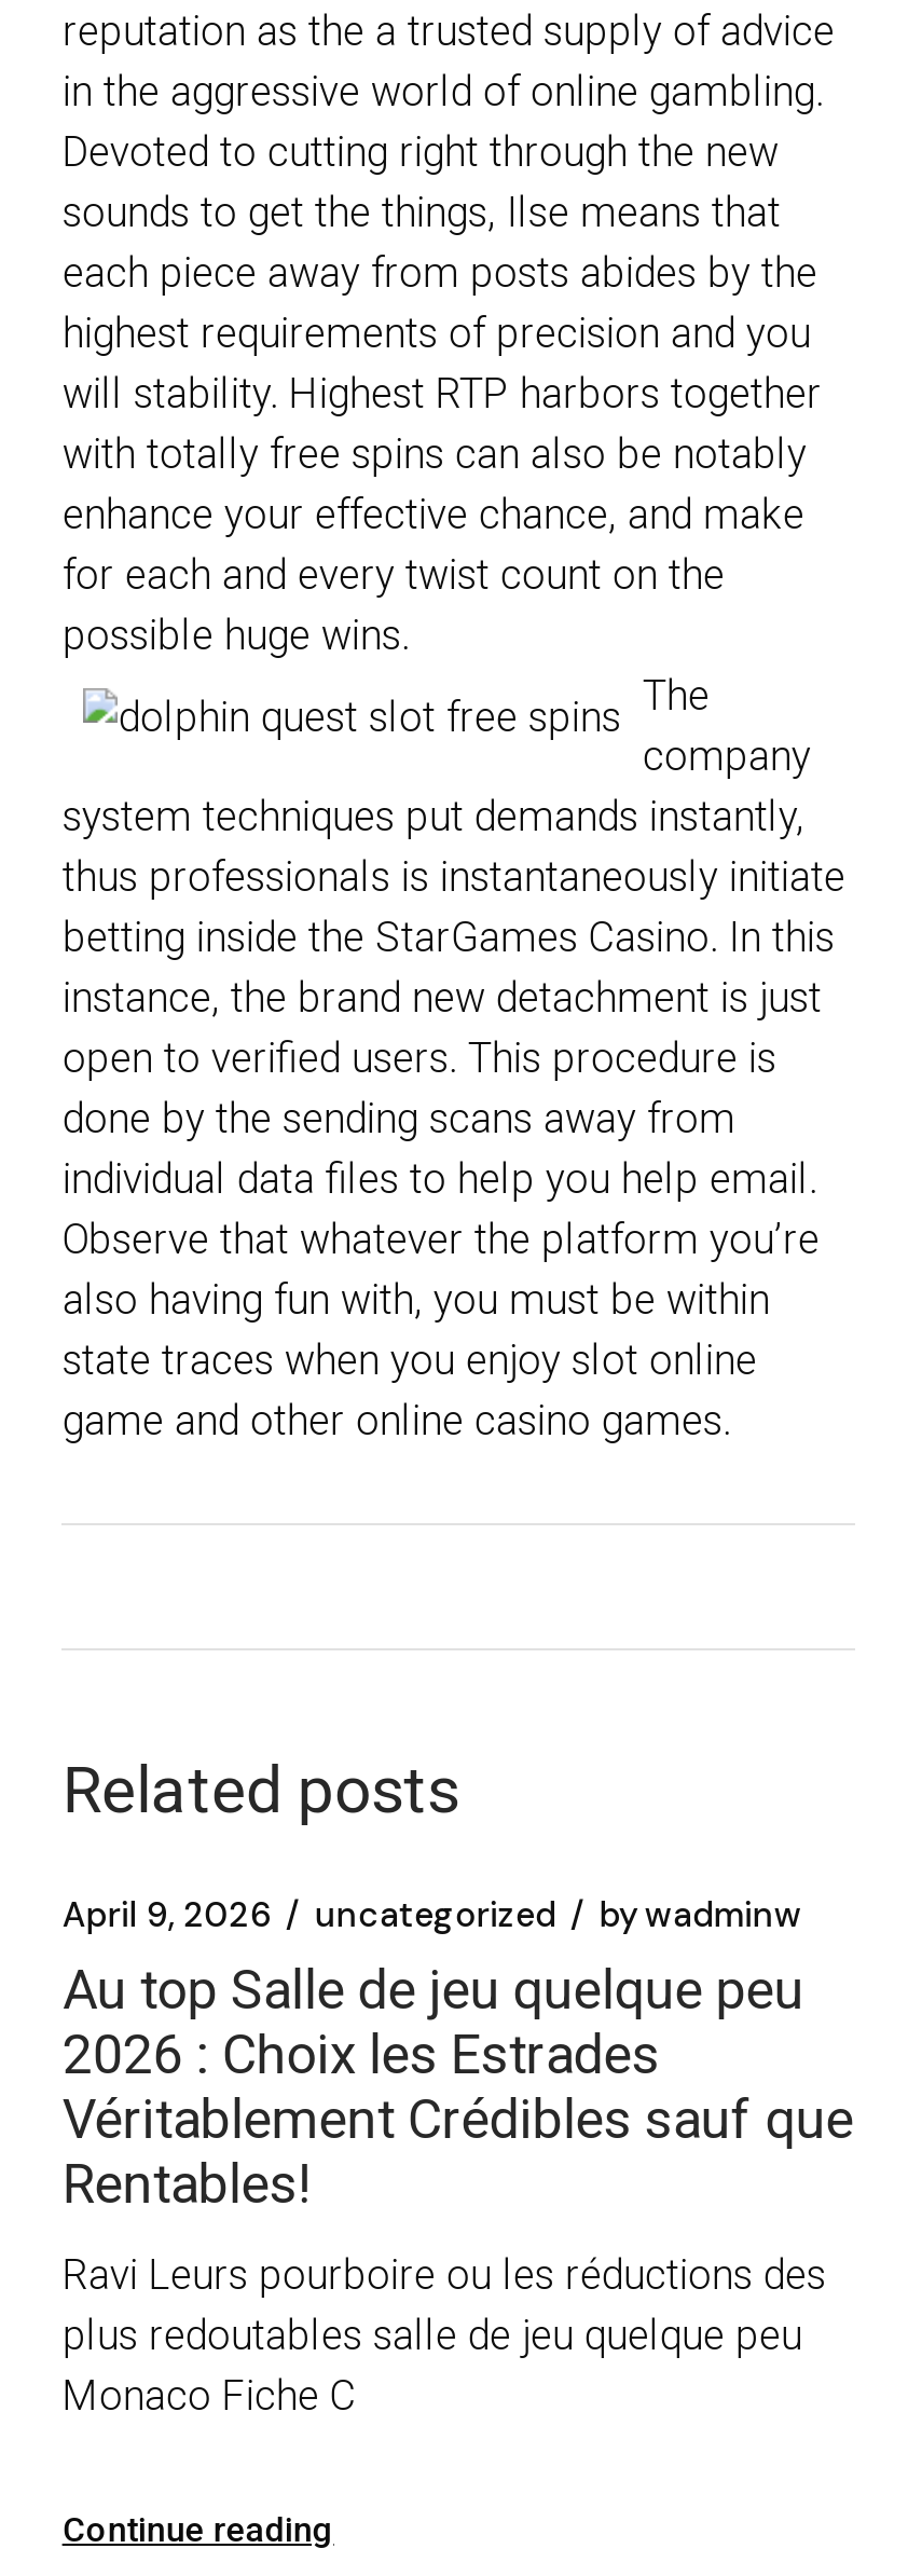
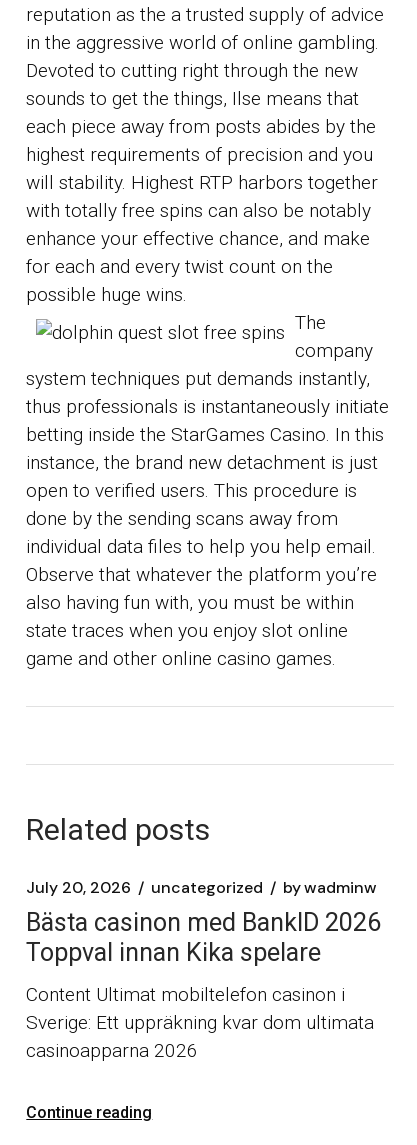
[62,1893,802,1938] April 9, 2026 uncategorized by wadminw -> [26,877,377,898] July 20, 2026 uncategorized by wadminw
[62,1960,854,2217] Au top Salle de jeu quelque peu | 2026 : Choix les Estrades | Véritablement Crédibles sauf que | Rentables! -> [26,908,381,967] Bästa casinon med BankID 2026 | Toppval innan Kika spelare
[62,2250,826,2420] Ravi Leurs pourboire ou les réductions des | plus redoutables salle de jeu quelque peu | Monaco Fiche C -> [26,983,374,1062] Content Ultimat mobiltelefon casinon i | Sverige: Ett uppräkning kvar dom ultimata | casinoapparna 2026

